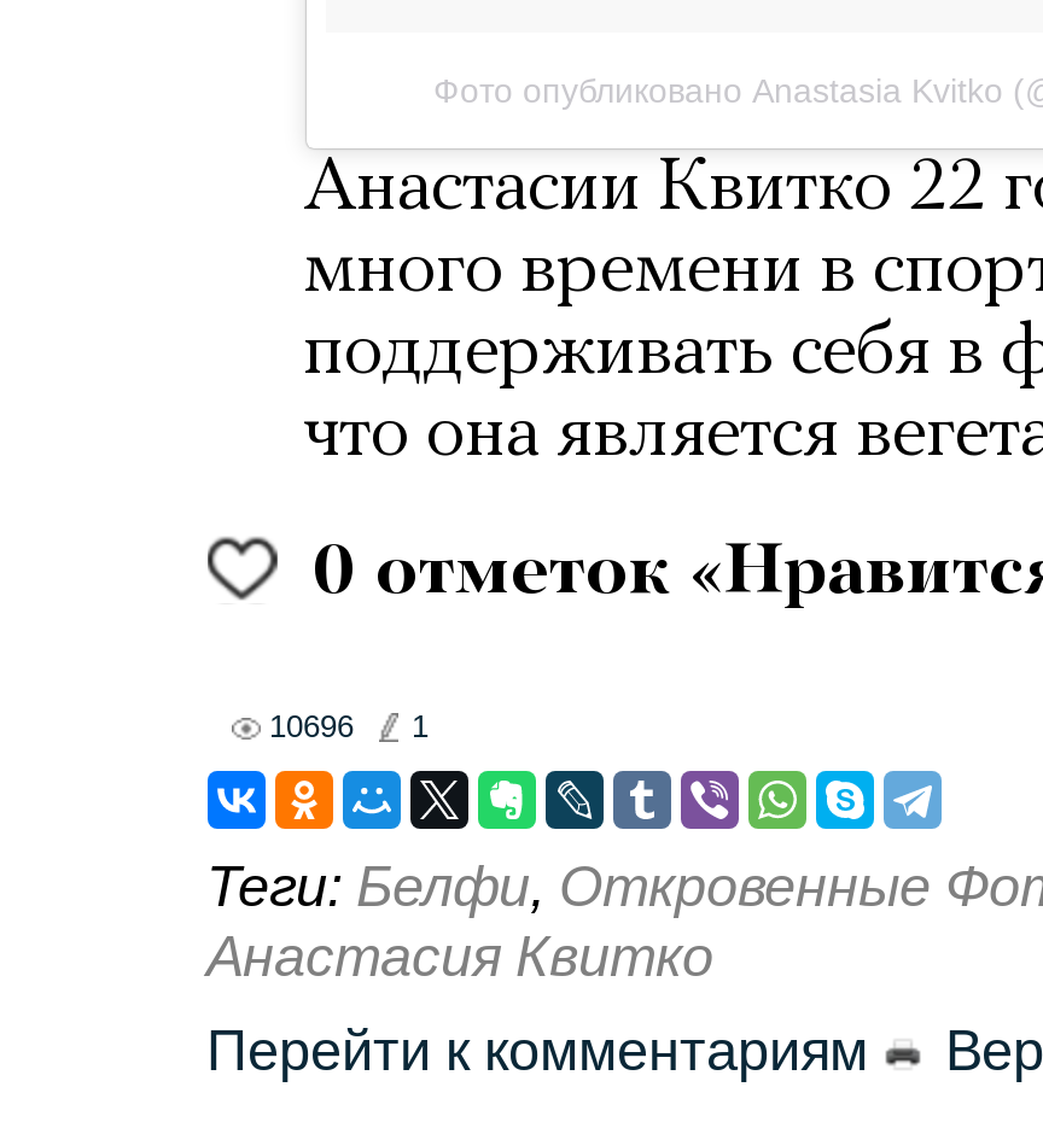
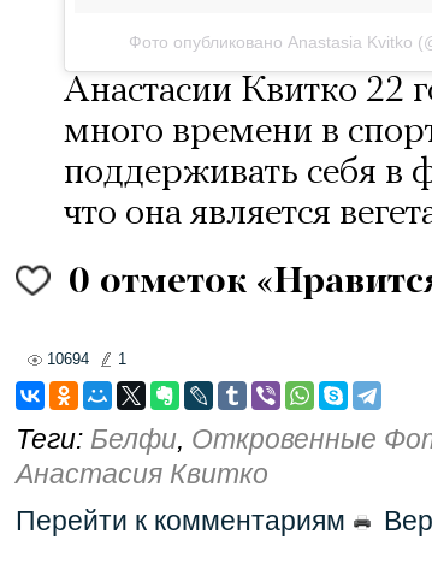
[269,708,429,744] 10696 1 -> [46,350,126,368] 10694 1

